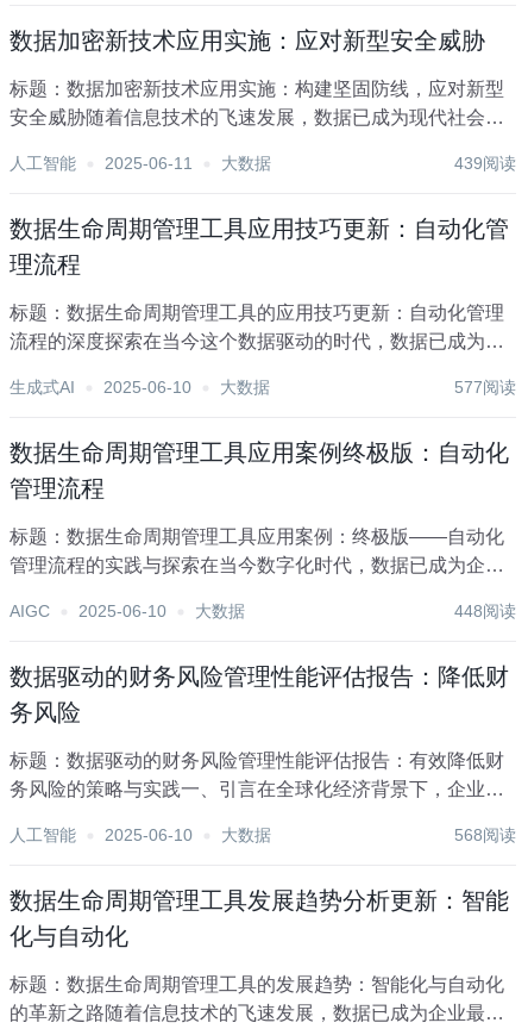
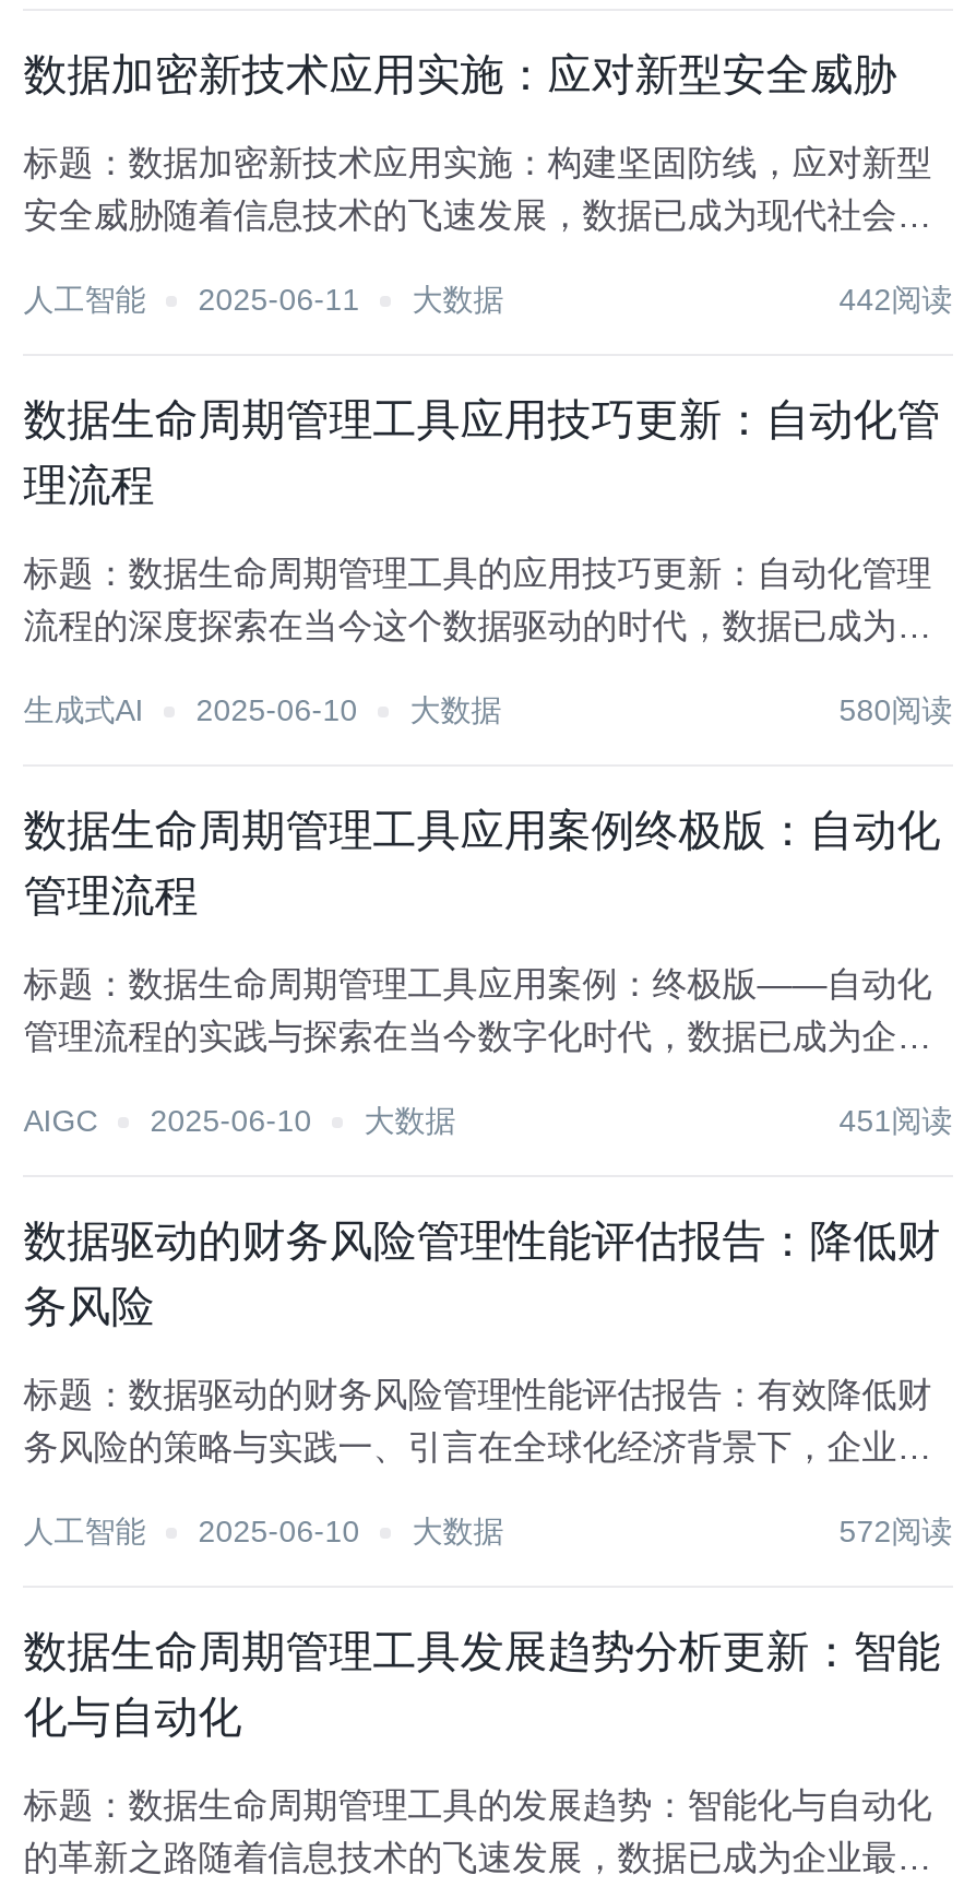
[454,154,516,173] 439阅读 -> [839,282,953,317] 442阅读
[454,378,516,397] 577阅读 -> [839,692,953,727] 580阅读
[454,601,516,620] 448阅读 -> [839,1103,953,1138] 451阅读
[454,825,516,844] 568阅读 -> [839,1514,953,1548] 572阅读

